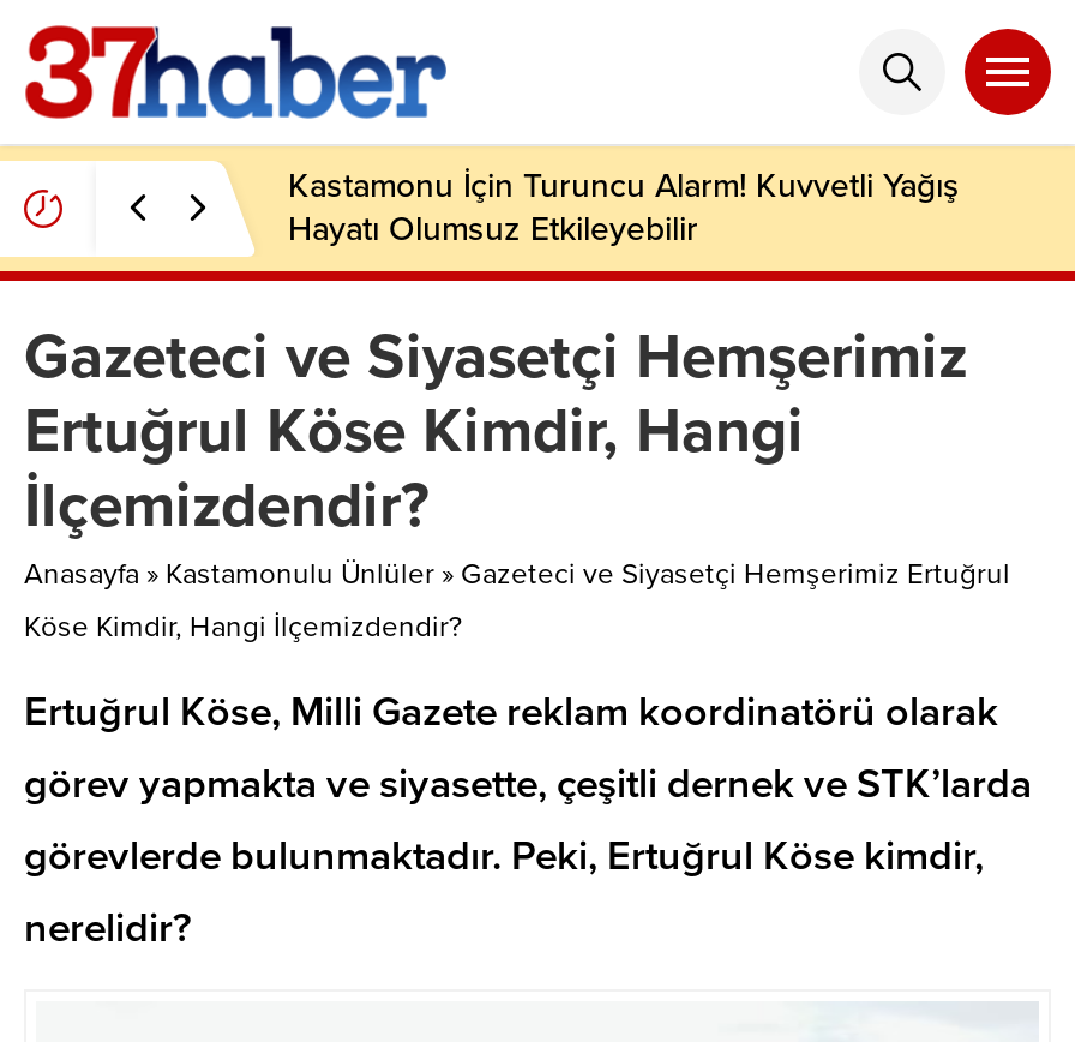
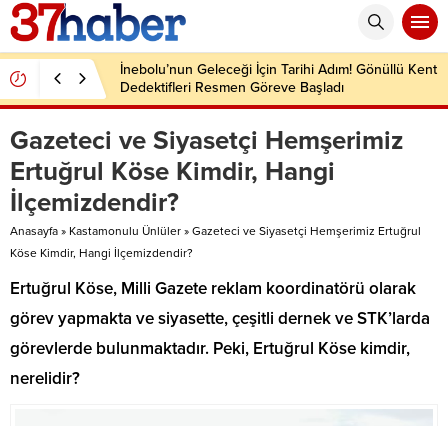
[288,166,960,250] Kastamonu İçin Turuncu Alarm! Kuvvetli Yağış | Hayatı Olumsuz Etkileyebilir -> [120,61,437,96] İnebolu’nun Geleceği İçin Tarihi Adım! Gönüllü Kent | Dedektifleri Resmen Göreve Başladı

